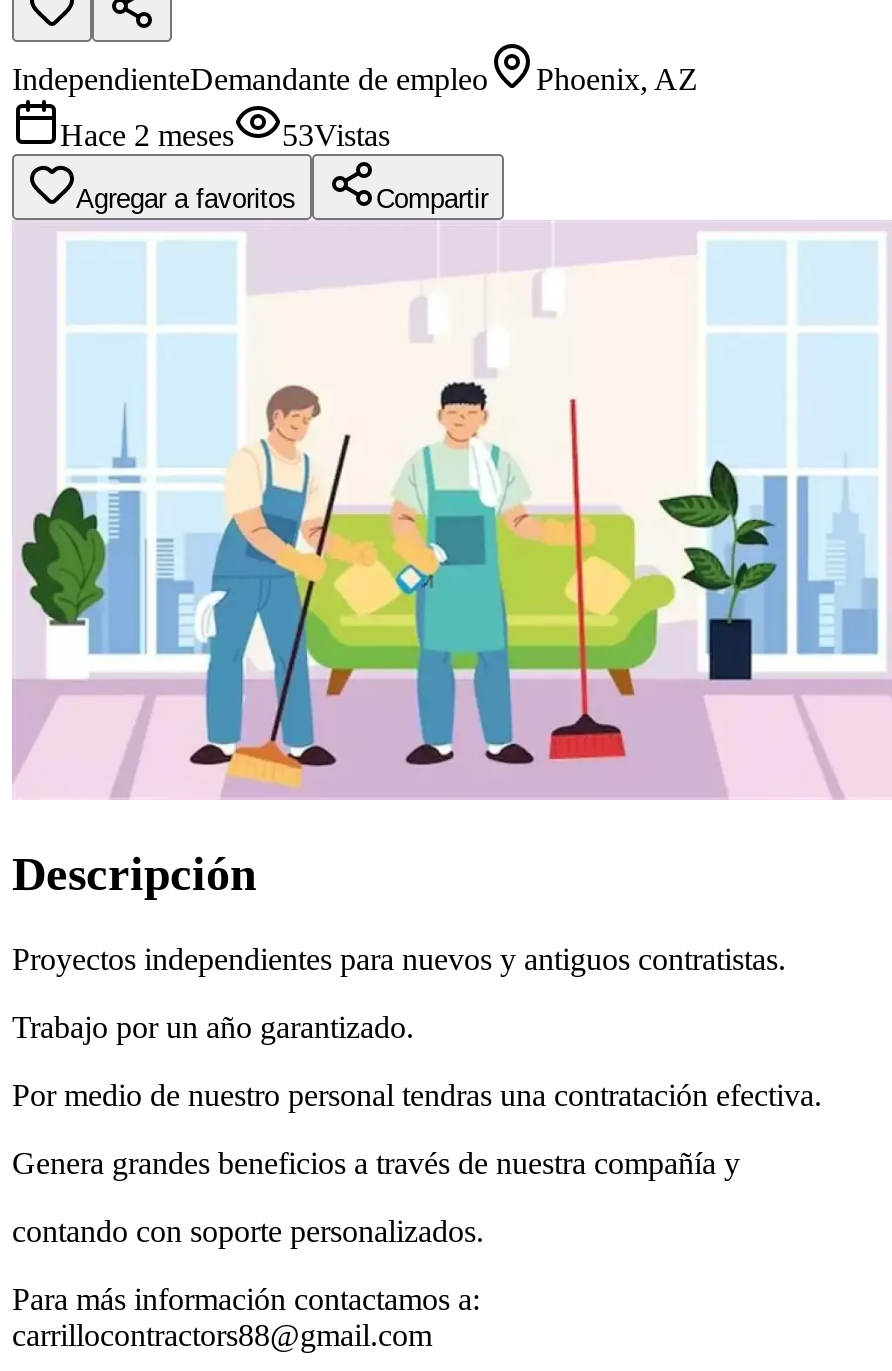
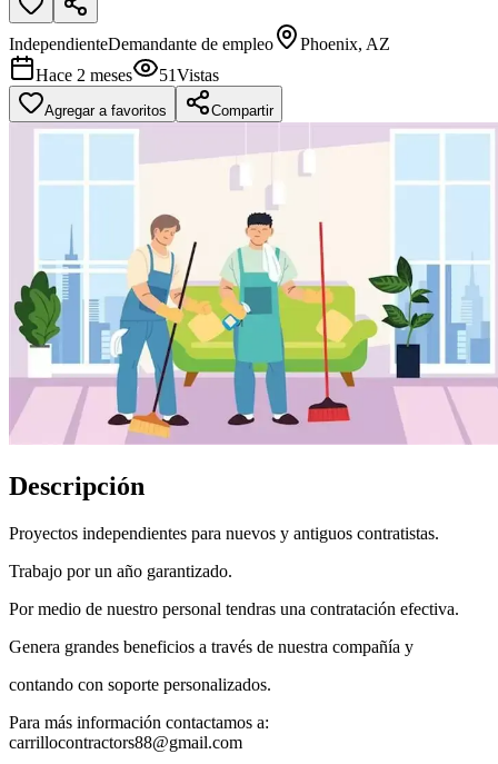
[60,118,390,152] Hace 2 meses 53Vistas -> [36,66,219,84] Hace 2 meses 51Vistas

